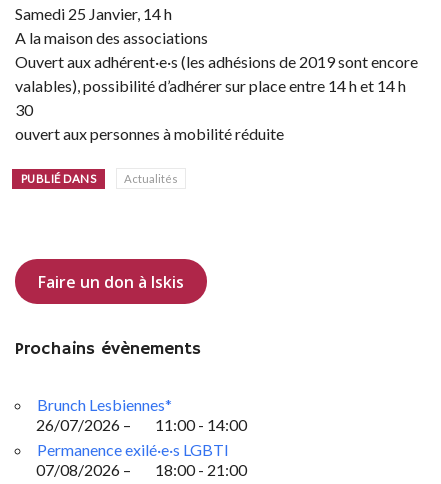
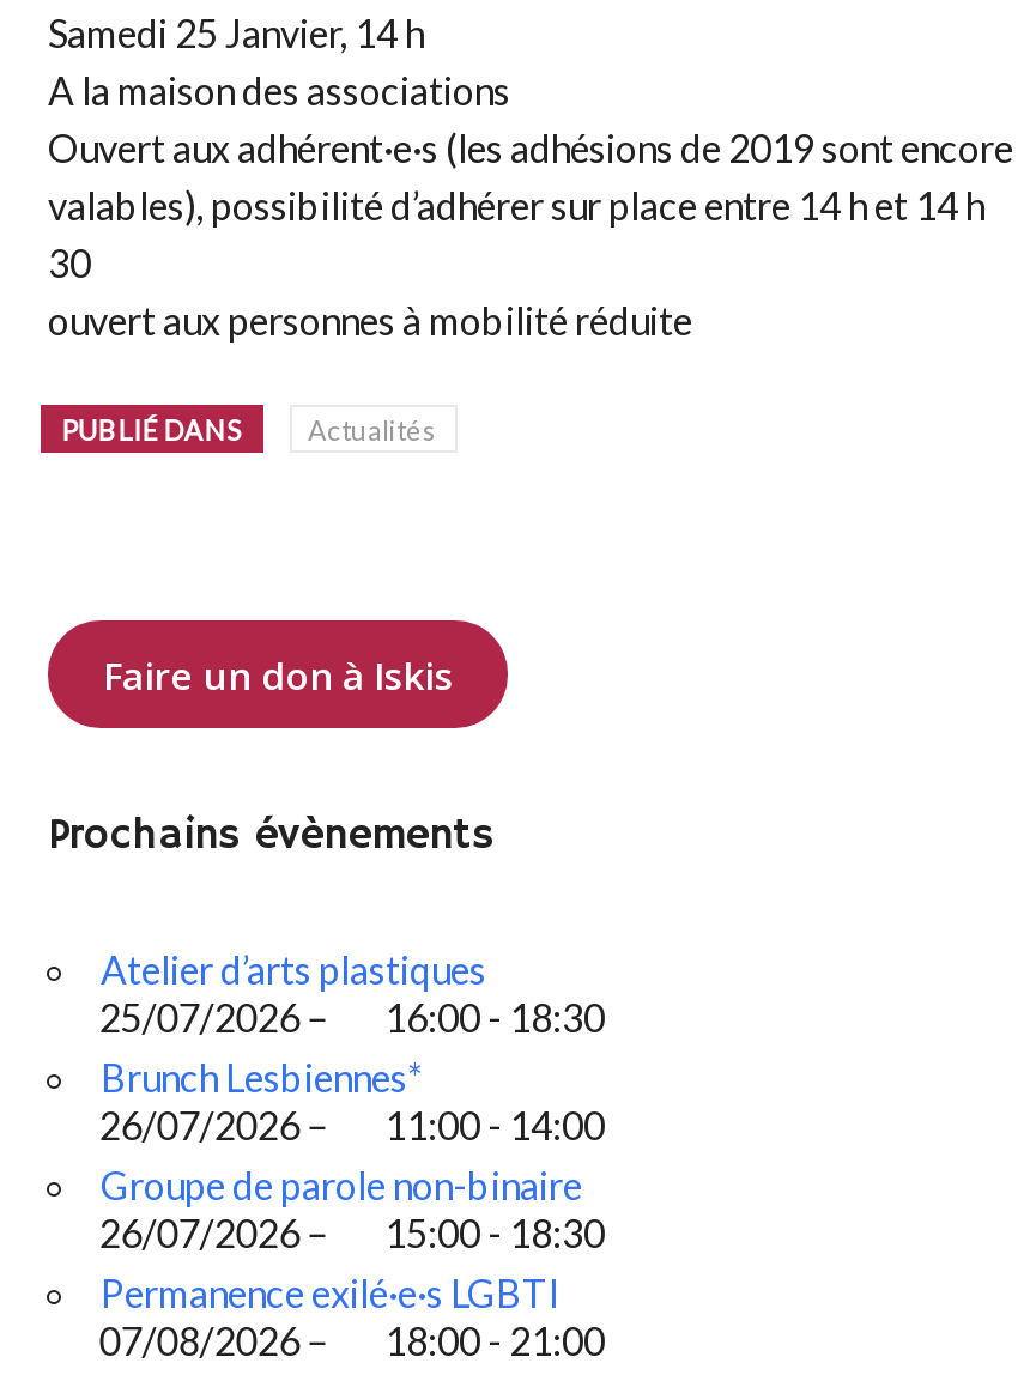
none -> [92,947,605,1040] Atelier d’arts plastiques | 25/07/2026 – | 16:00 - 18:30
none -> [92,1162,605,1256] Groupe de parole non-binaire | 26/07/2026 – | 15:00 - 18:30

